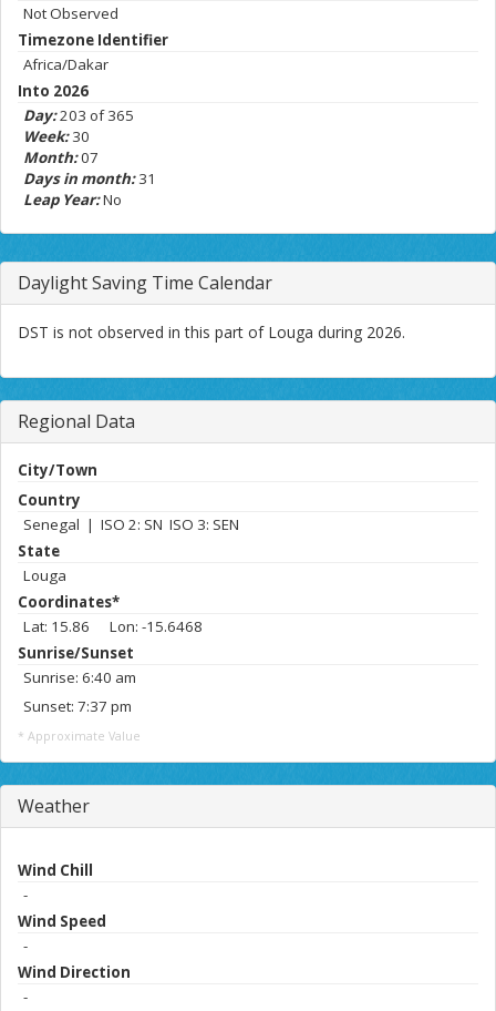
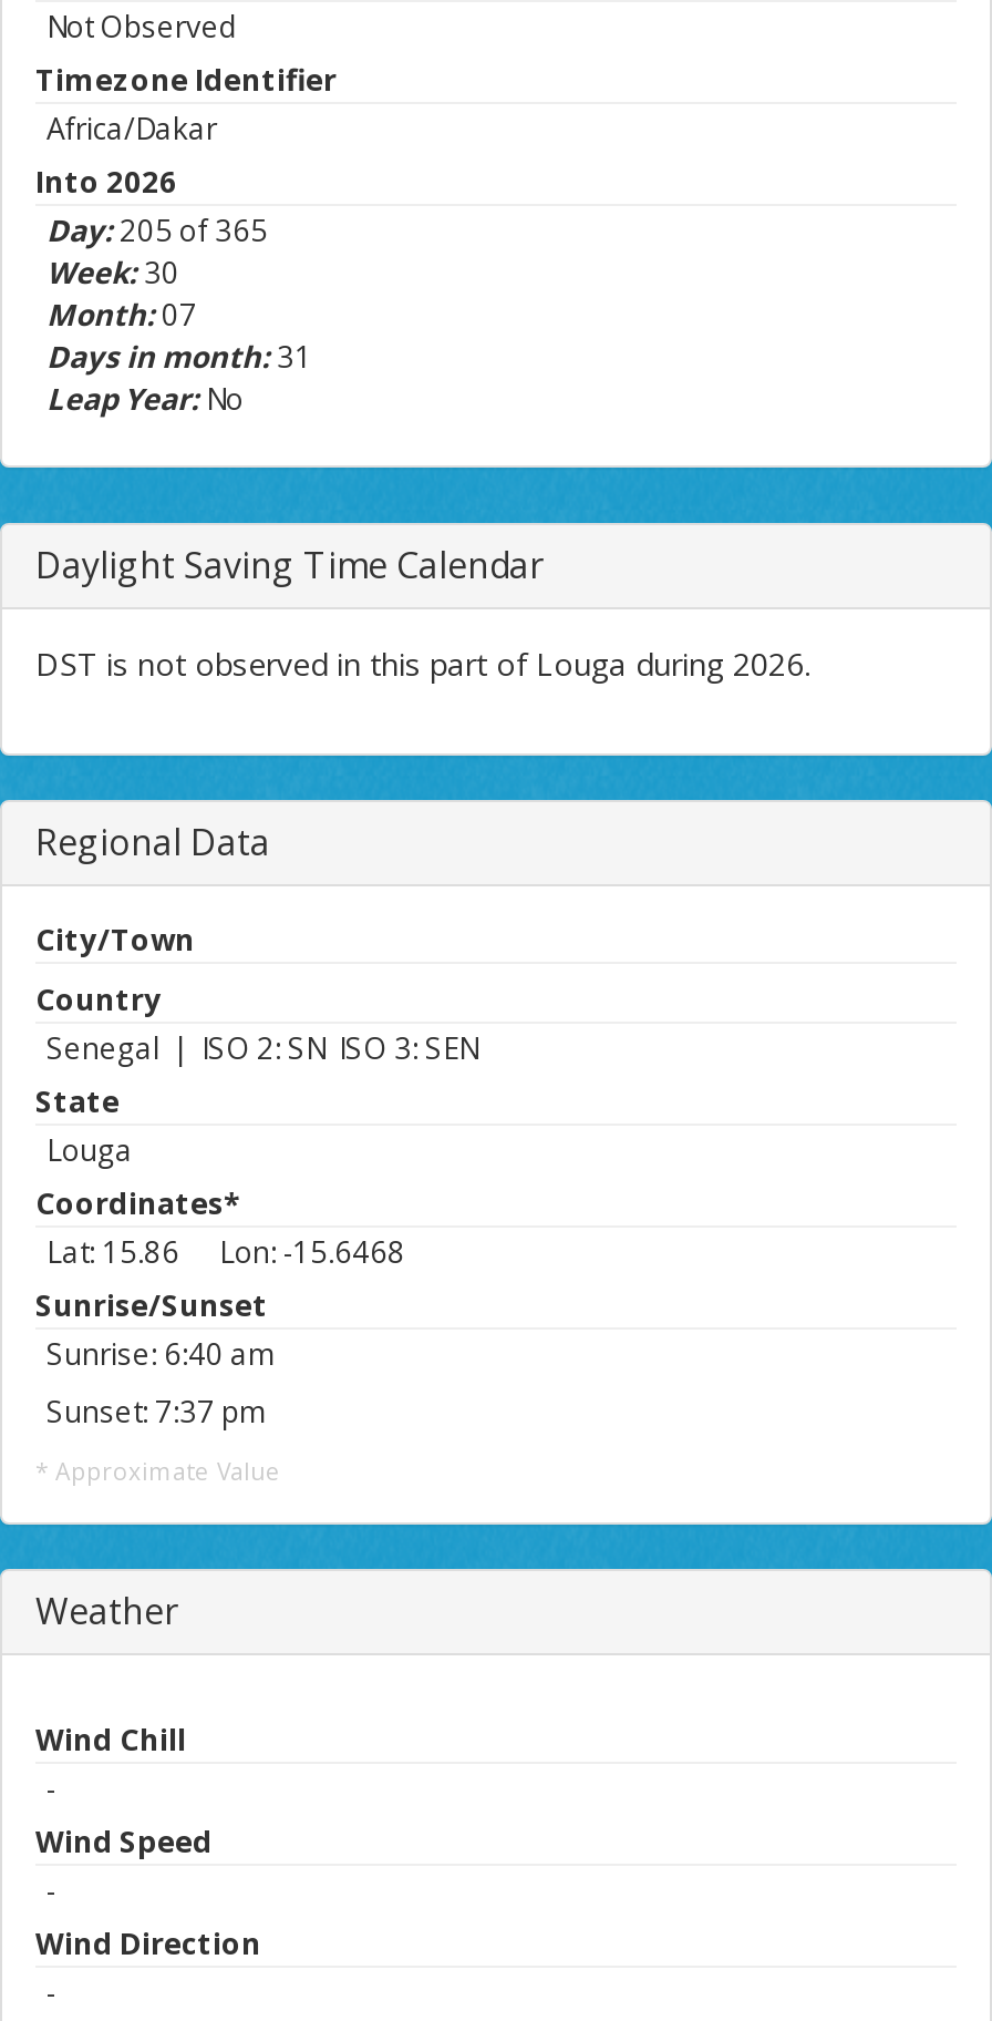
[23,105,134,125] Day:203 of 365 -> [46,211,268,250] Day:205 of 365

